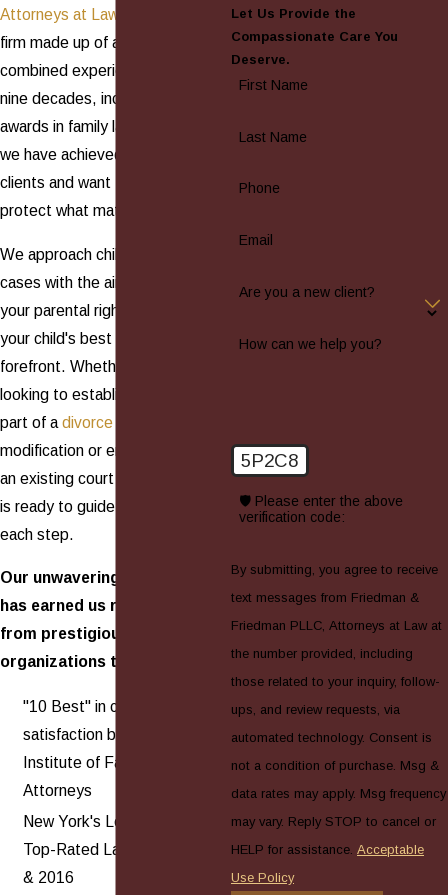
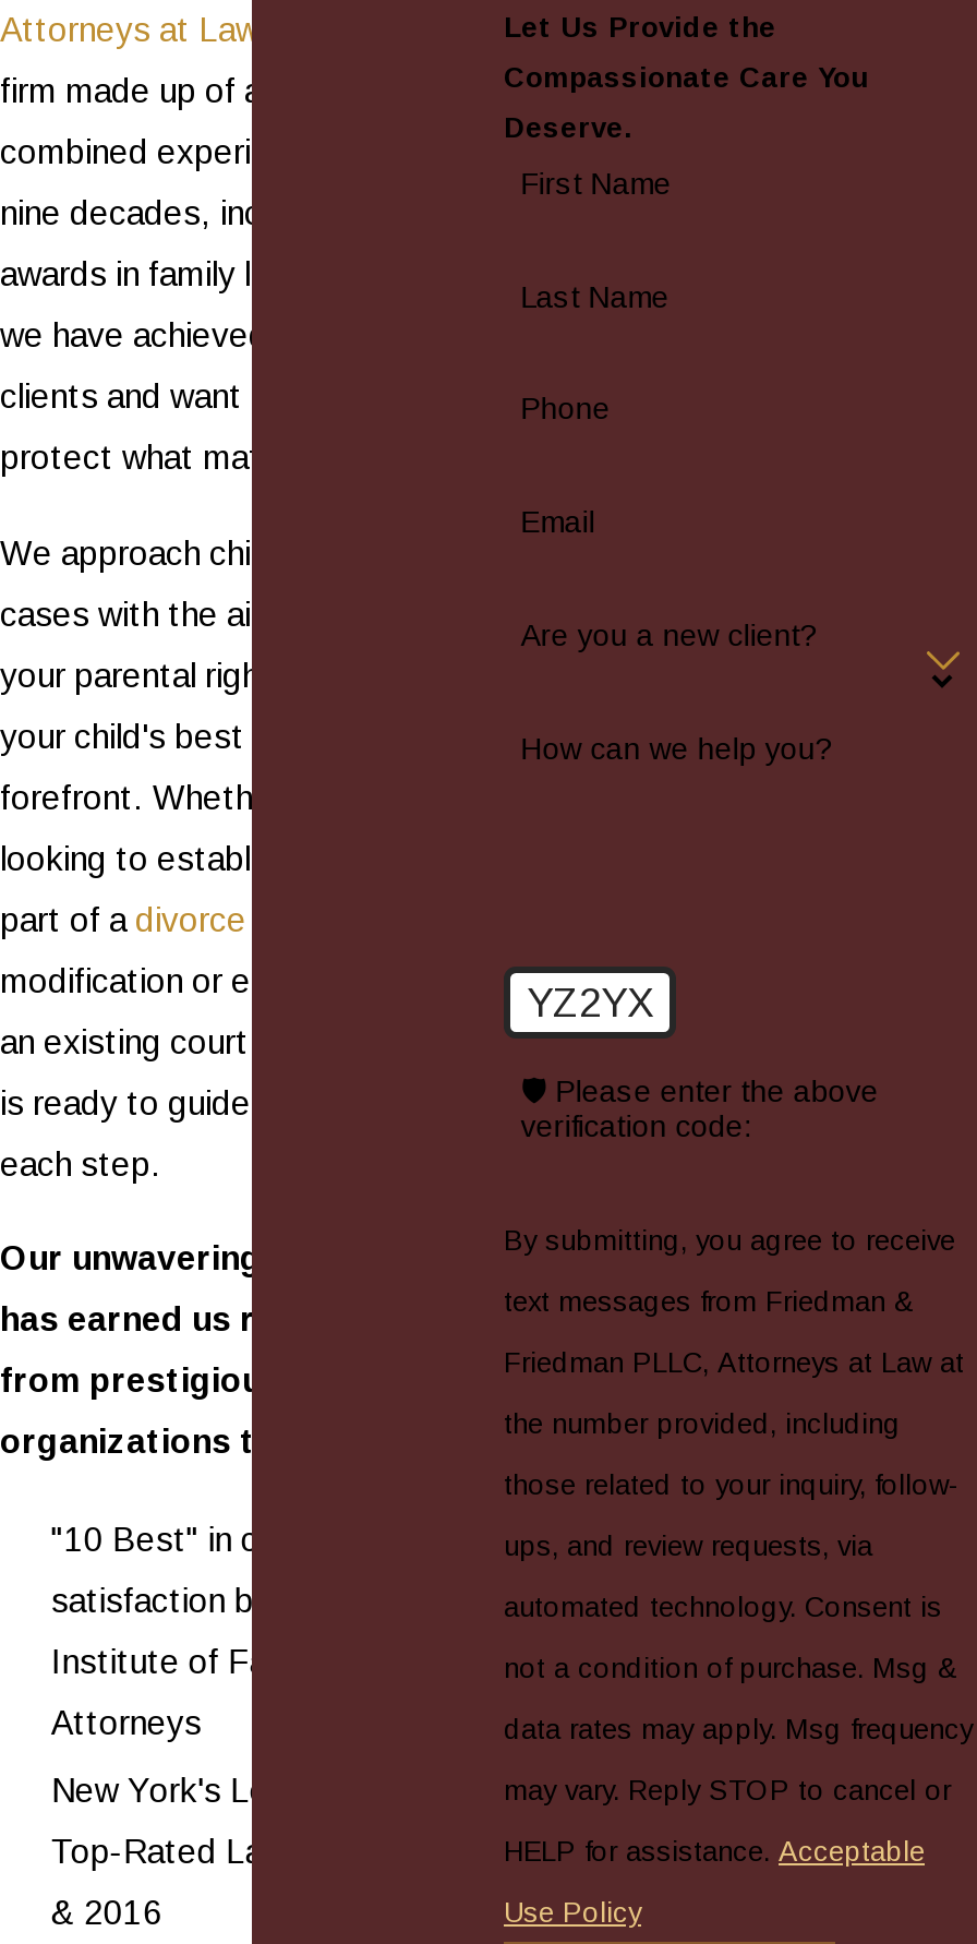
[241,450,298,471] 5P2C8 -> [527,979,653,1025] YZ2YX

